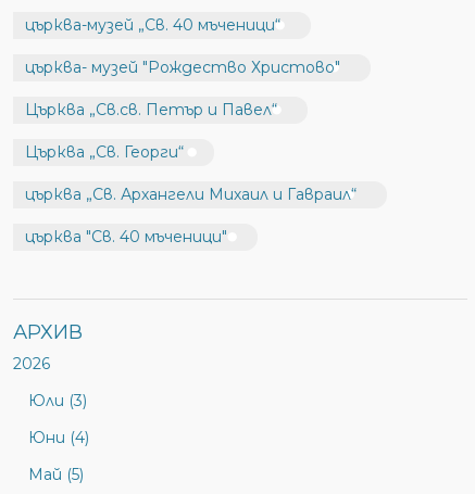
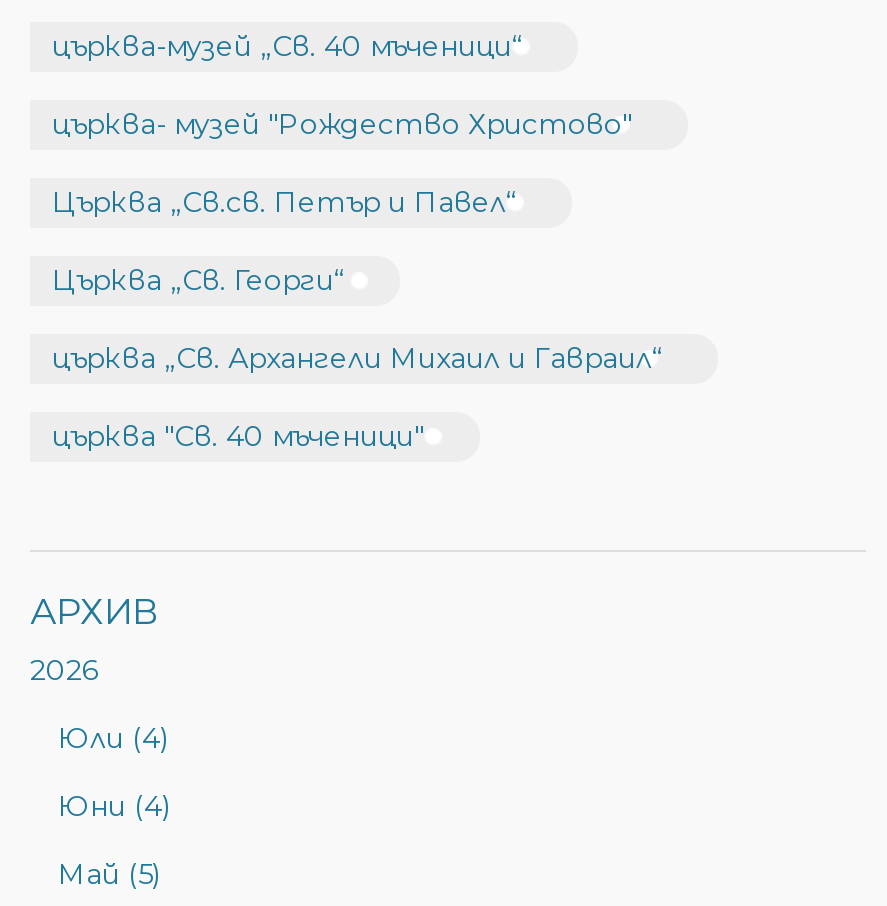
[28,391,87,410] Юли (3) -> [58,720,168,756] Юли (4)

